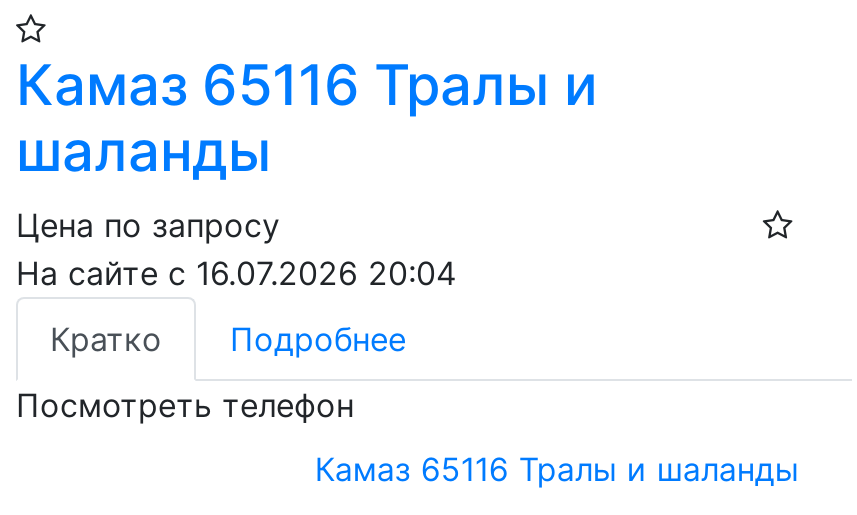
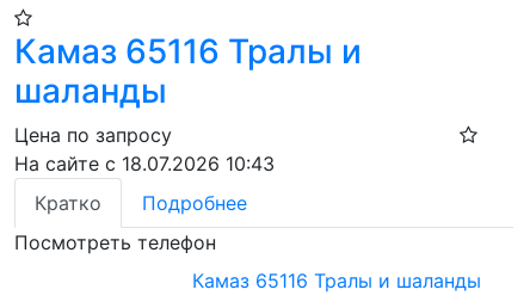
[16,252,456,292] На сайте с 16.07.2026 20:04 -> [14,151,275,175] На сайте с 18.07.2026 10:43

